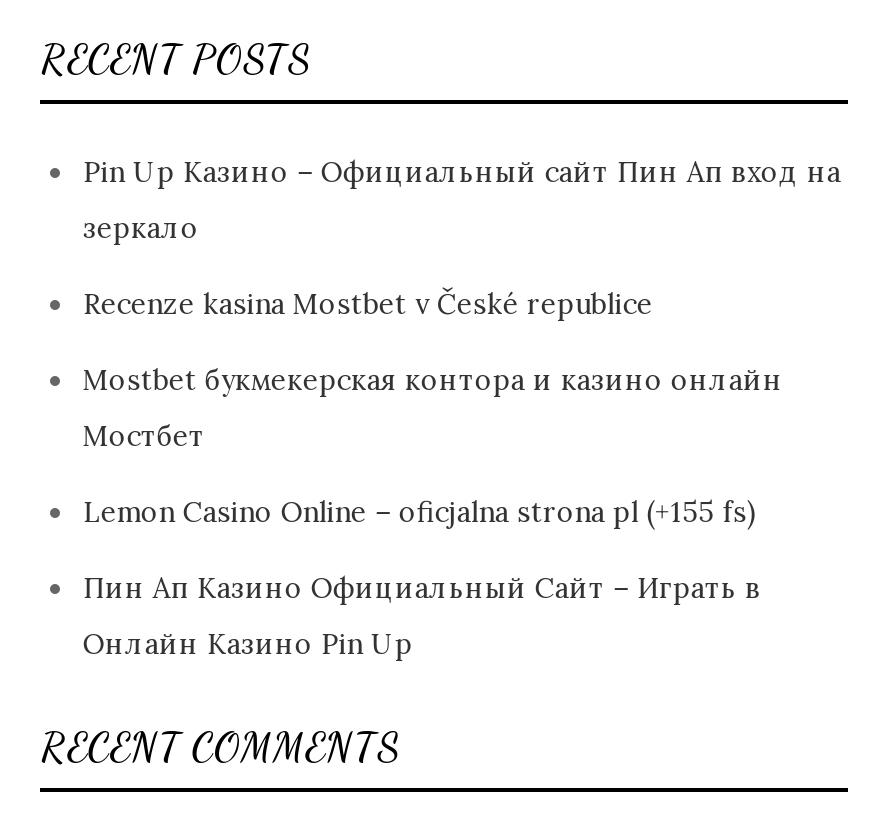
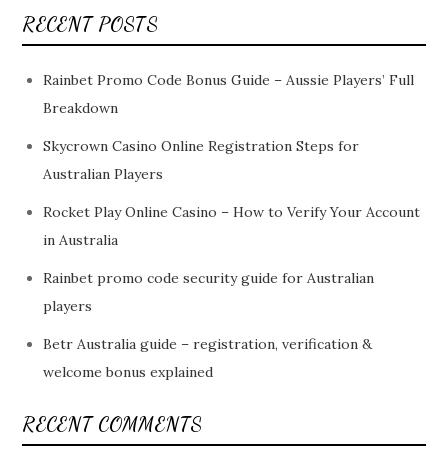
[83,153,841,661] Pin Up Казино – Официальный сайт Пин Ап вход на | зеркало | Recenze kasina Mostbet v České republice | Mostbet букмекерская контора и казино онлайн | Мостбет | Lemon Casino Online – oficjalna strona pl (+155 fs) | Пин Ап Казино Официальный Сайт – Играть в | Онлайн Казино Pin Up -> [43,70,420,380] Rainbet Promo Code Bonus Guide – Aussie Players’ Full | Breakdown | Skycrown Casino Online Registration Steps for | Australian Players | Rocket Play Online Casino – How to Verify Your Account | in Australia | Rainbet promo code security guide for Australian | players | Betr Australia guide – registration, verification & | welcome bonus explained

